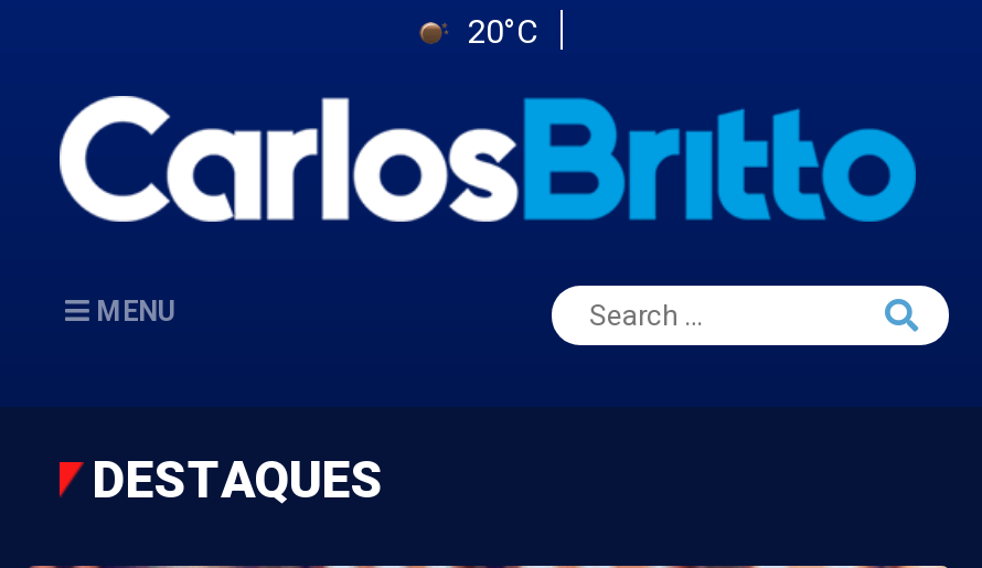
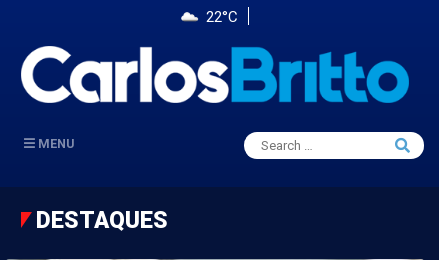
[468,12,538,52] 20°C -> [206,8,238,26] 22°C

